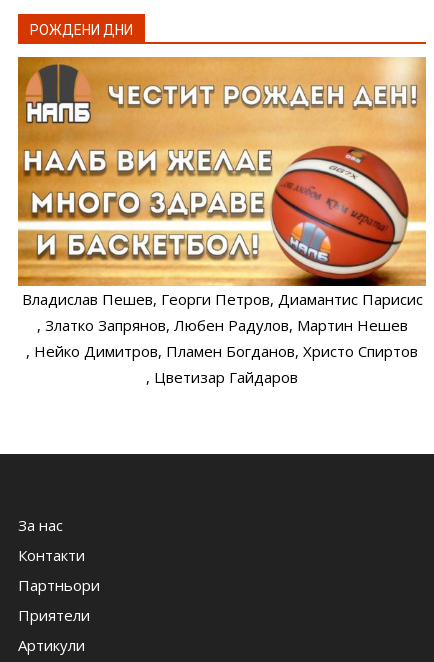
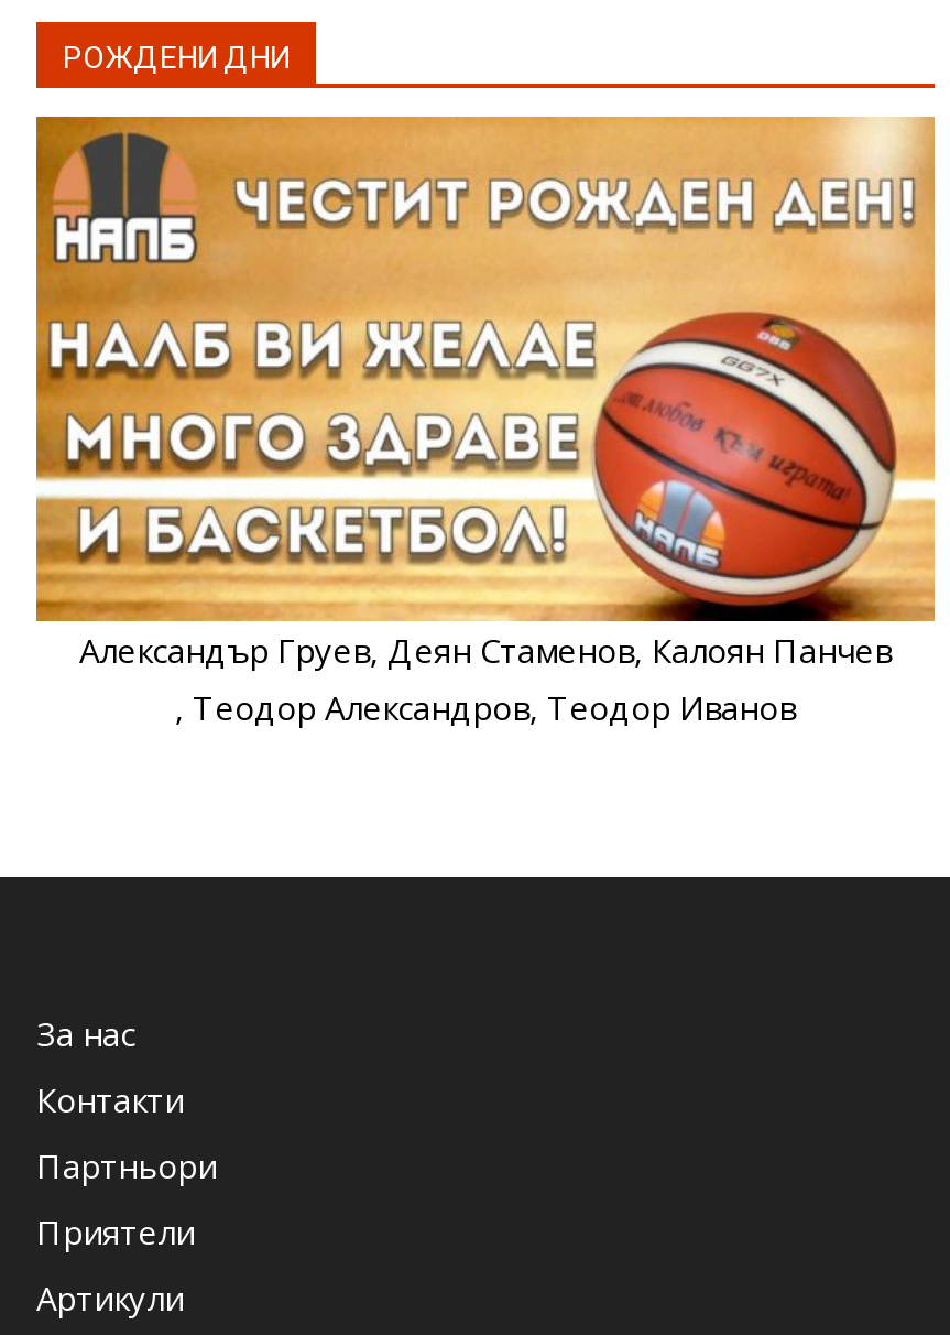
[21,289,422,387] Владислав Пешев, Георги Петров, Диамантис Парисис | , Златко Запрянов, Любен Радулов, Мартин Нешев | , Нейко Димитров, Пламен Богданов, Христо Спиртов | , Цветизар Гайдаров -> [79,628,892,729] Александър Груев, Деян Стаменов, Калоян Панчев | , Теодор Александров, Теодор Иванов

